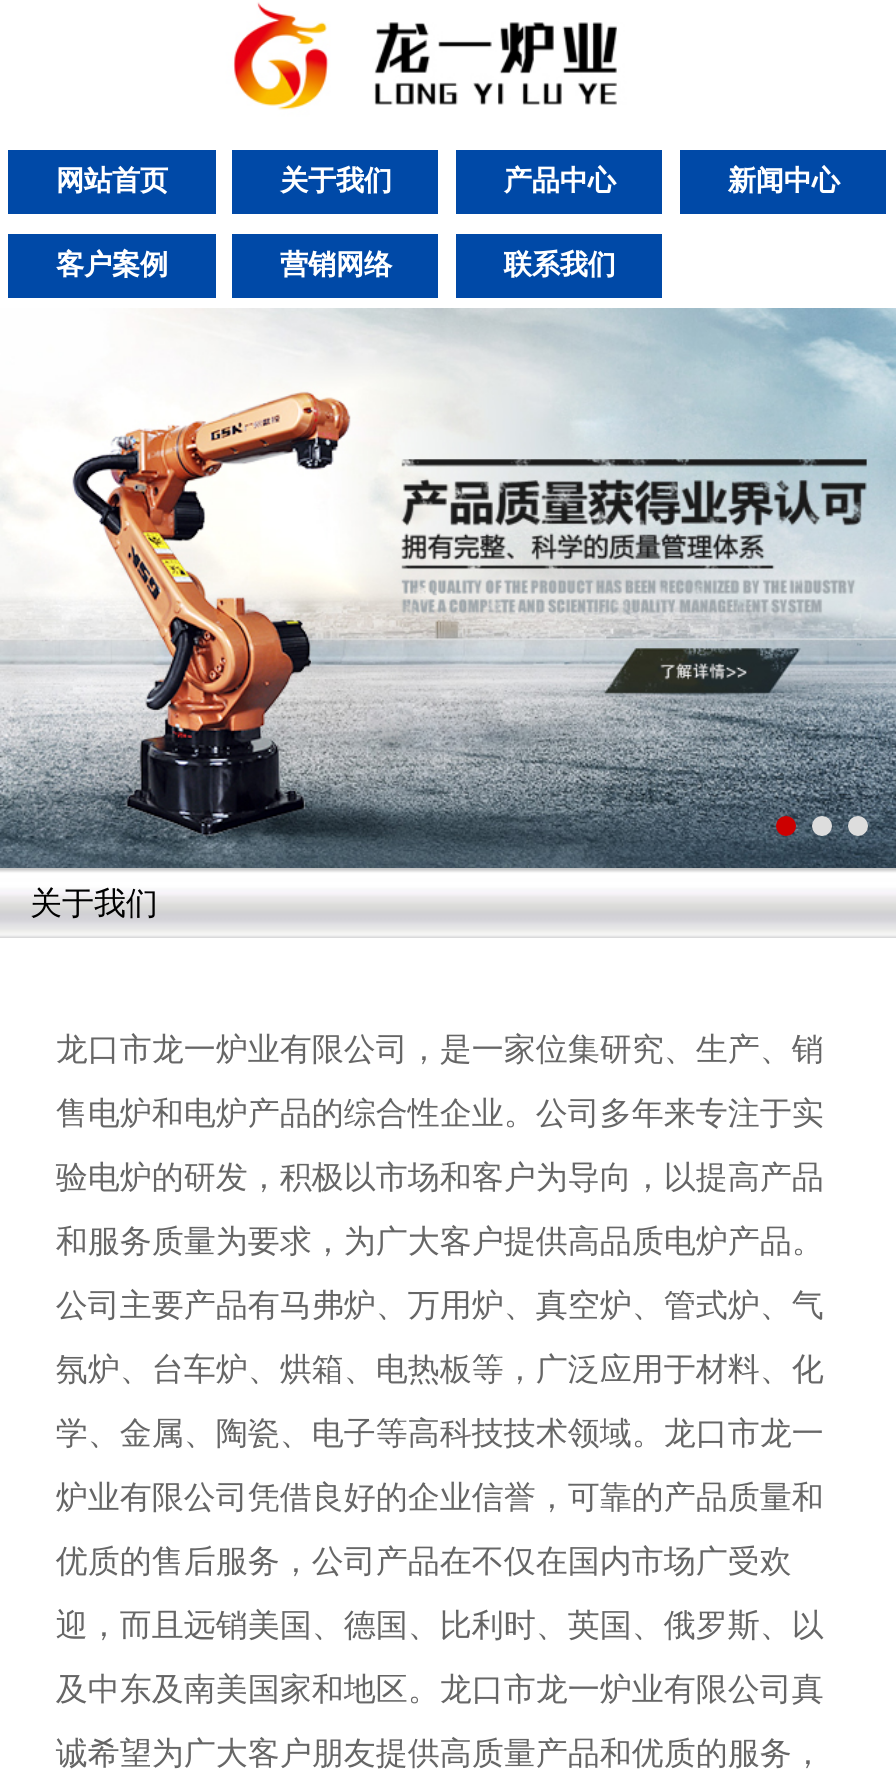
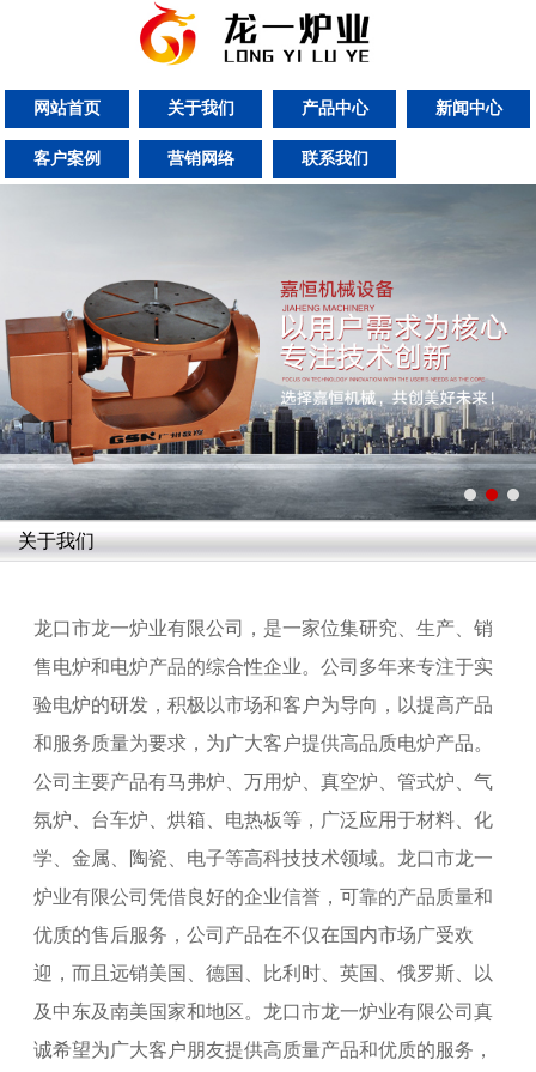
[6,308,890,868] [image] -> [4,184,532,519] [image]

